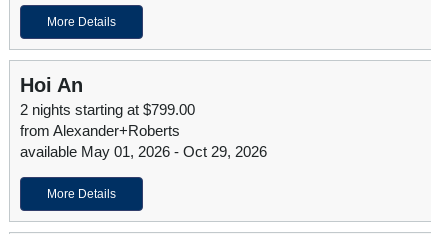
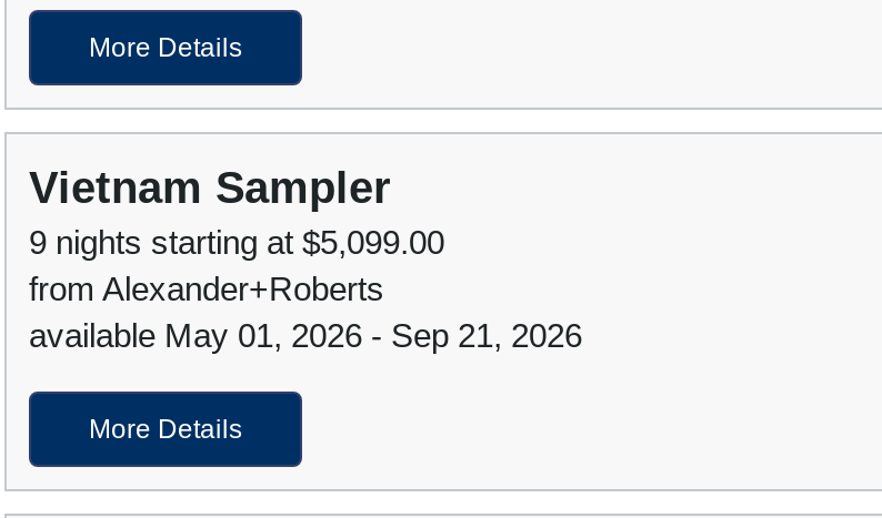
[20,74,195,118] Hoi An | 2 nights starting at $799.00 -> [29,163,444,261] Vietnam Sampler | 9 nights starting at $5,099.00
[20,143,267,160] available May 01, 2026 - Oct 29, 2026 -> [29,316,582,354] available May 01, 2026 - Sep 21, 2026

